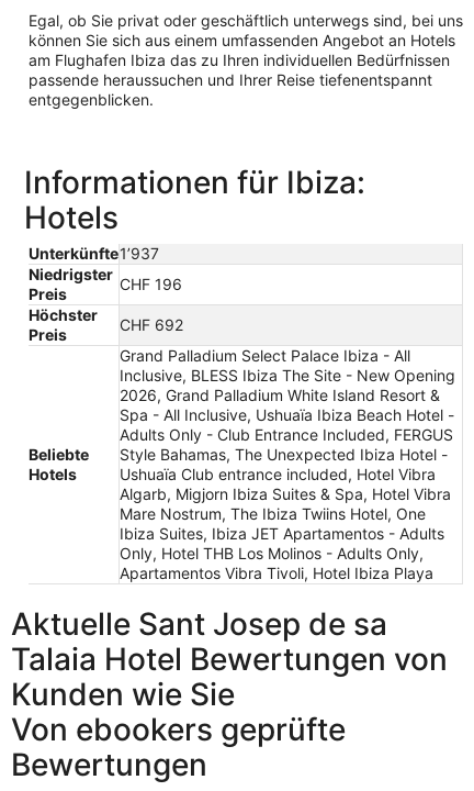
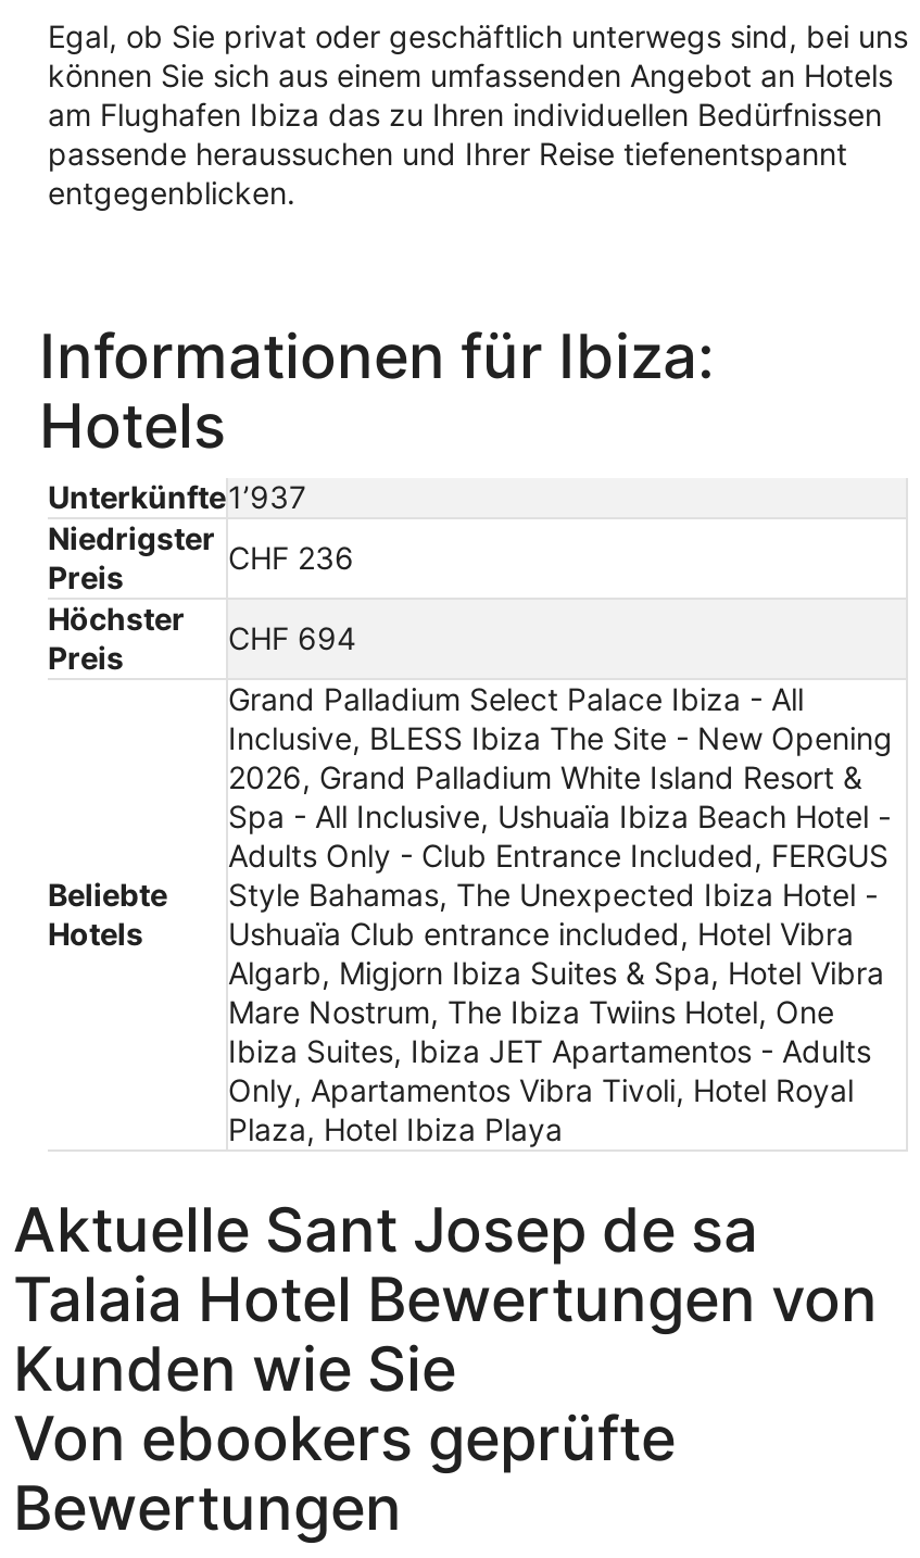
[120,275,182,293] CHF 196 -> [228,539,354,576] CHF 236
[120,315,183,334] CHF 692 -> [228,619,356,656] CHF 694
[120,544,433,582] Only, Hotel THB Los Molinos - Adults Only, | Apartamentos Vibra Tivoli, Hotel Ibiza Playa -> [228,1071,854,1147] Only, Apartamentos Vibra Tivoli, Hotel Royal | Plaza, Hotel Ibiza Playa

